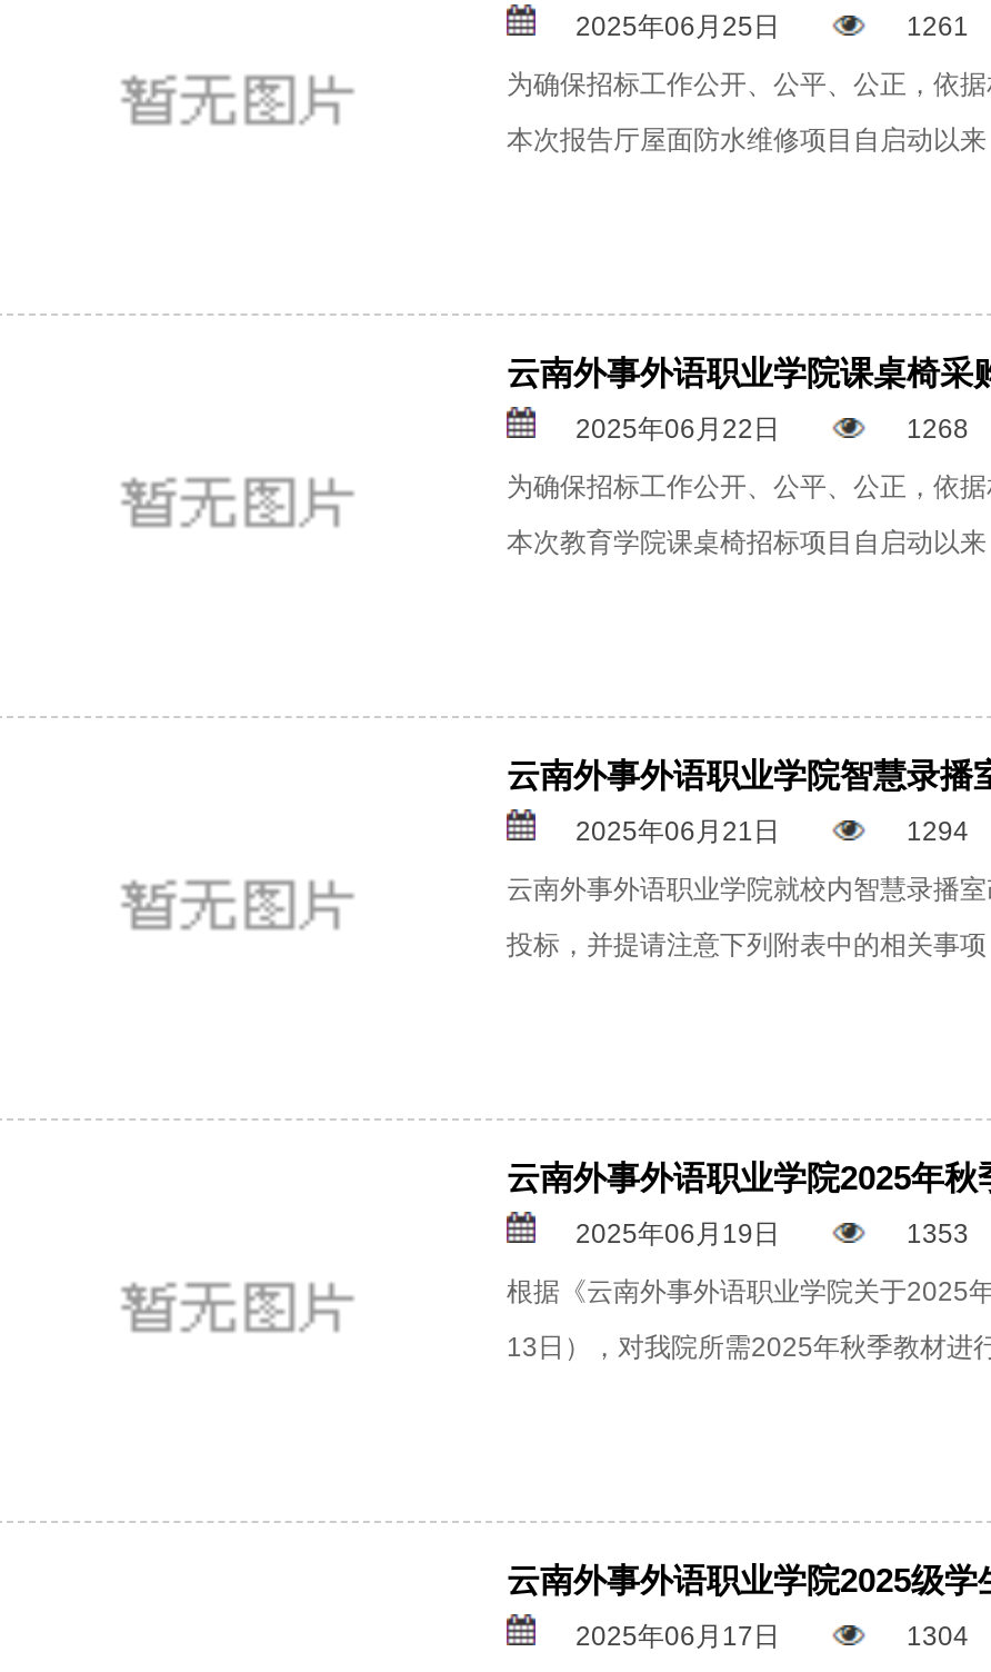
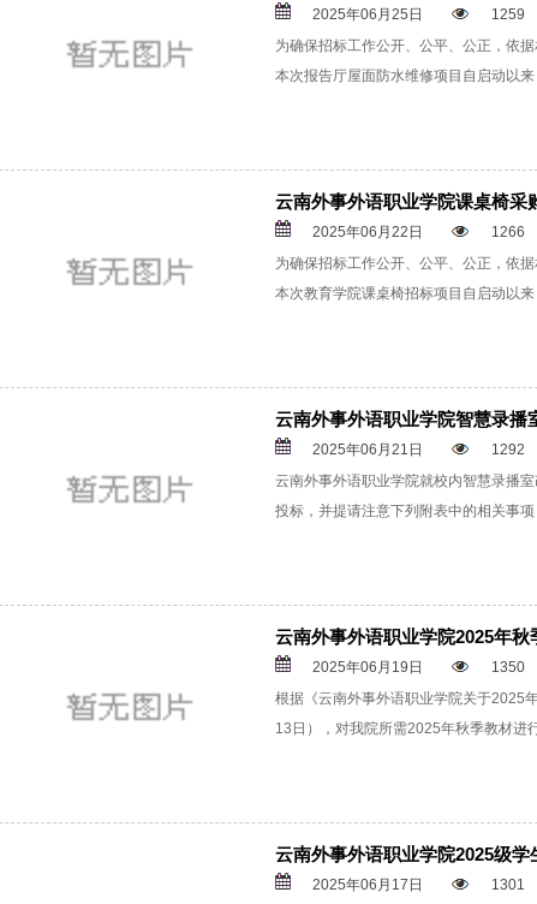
[907,11,969,42] 1261 -> [491,6,525,23] 1259
[907,414,969,445] 1268 -> [491,224,525,240] 1266
[907,816,969,847] 1294 -> [491,441,525,458] 1292
[907,1218,969,1250] 1353 -> [491,659,525,676] 1350
[907,1621,969,1652] 1304 -> [491,876,525,893] 1301

